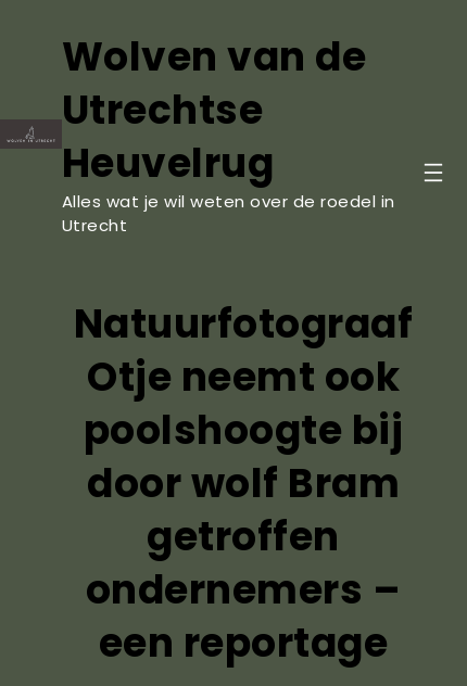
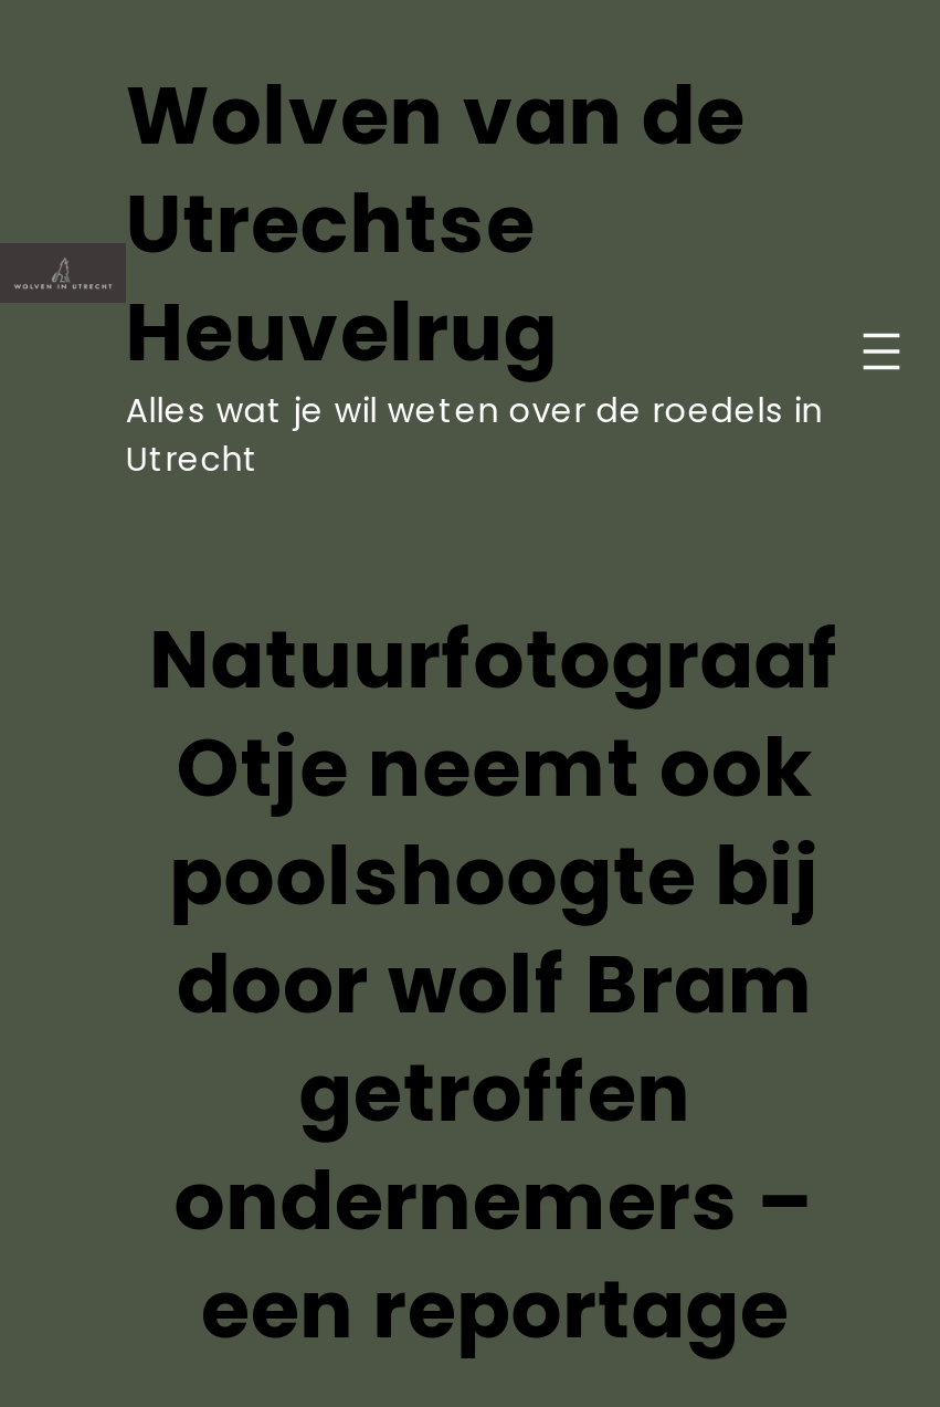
[62,190,395,213] Alles wat je wil weten over de roedel in -> [125,387,822,433] Alles wat je wil weten over de roedels in

